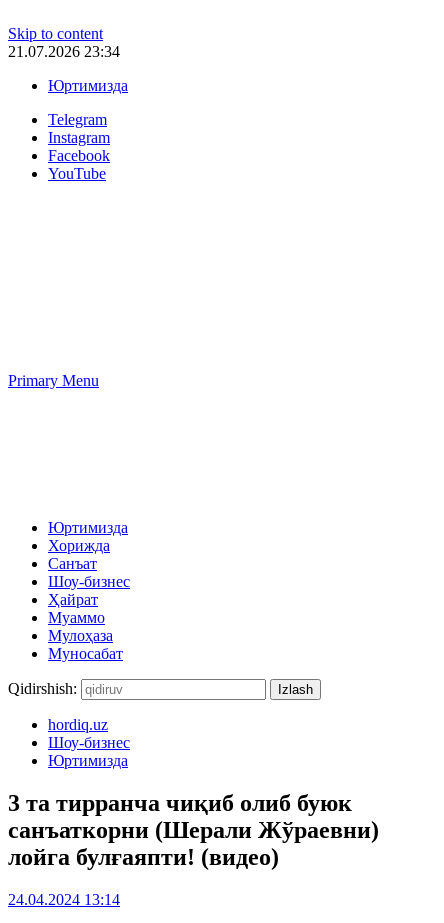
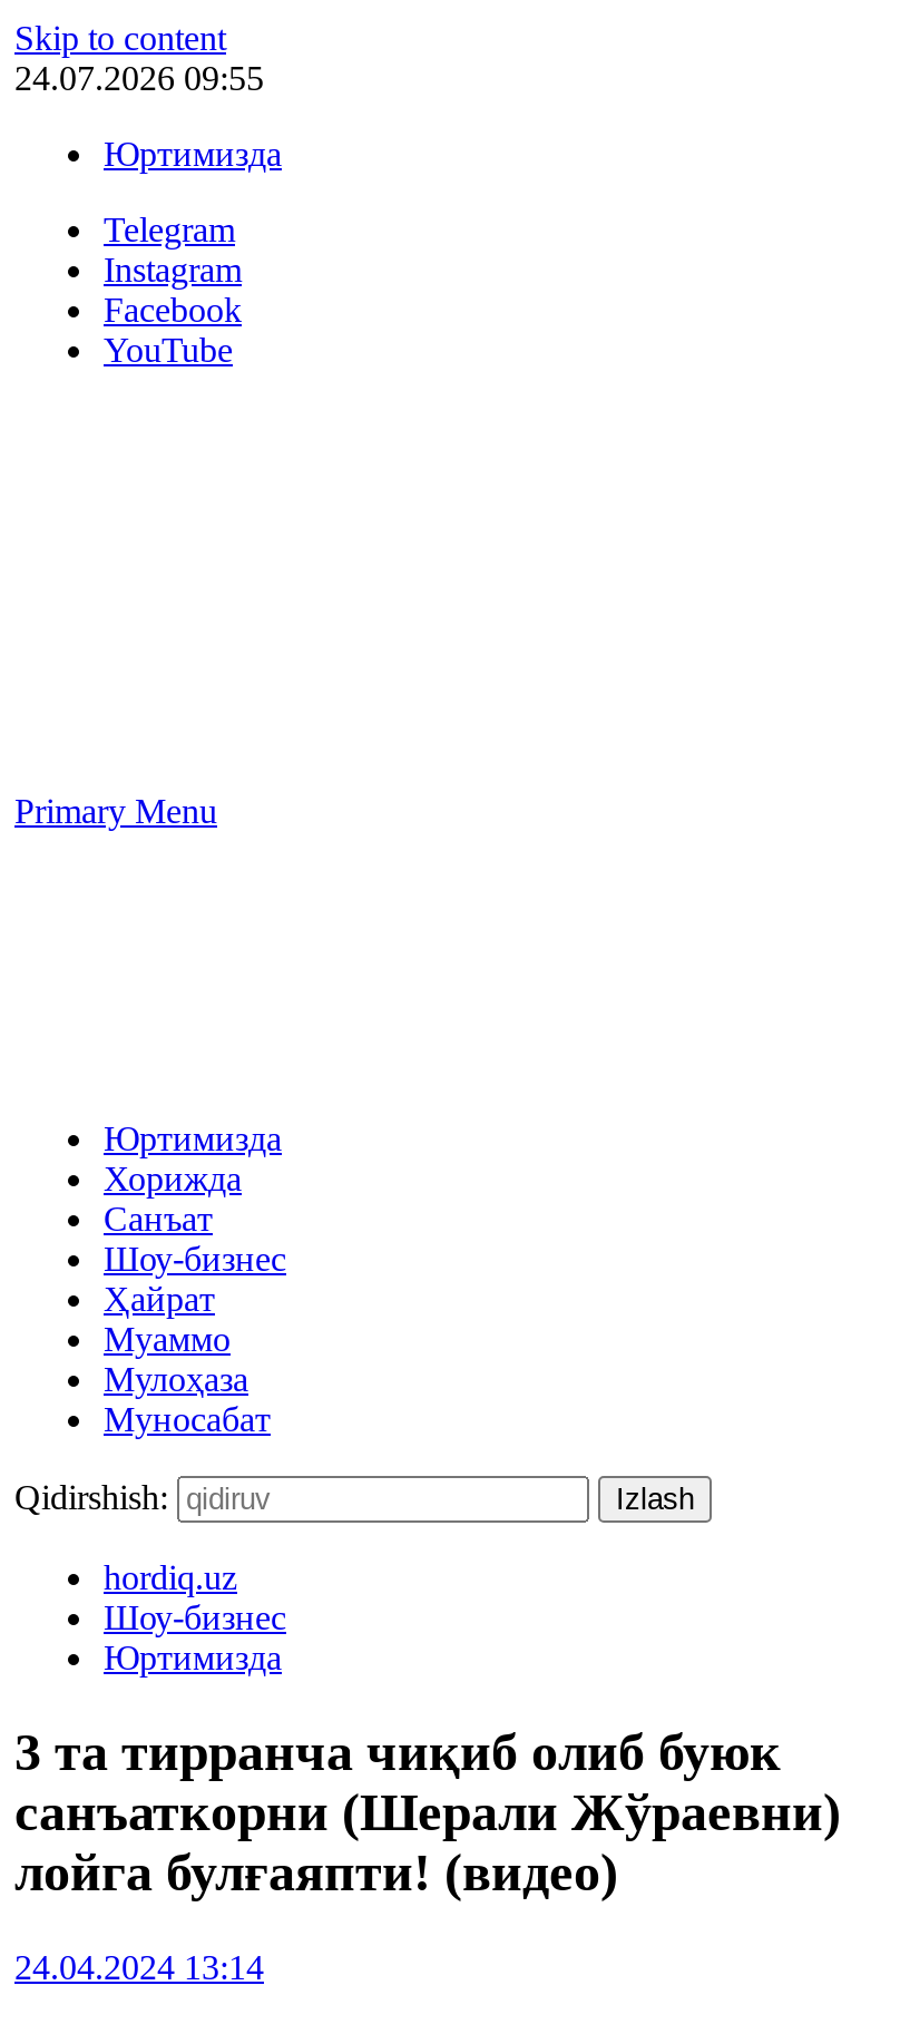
[8,43,120,60] 21.07.2026 23:34 -> [14,59,264,97] 24.07.2026 09:55

